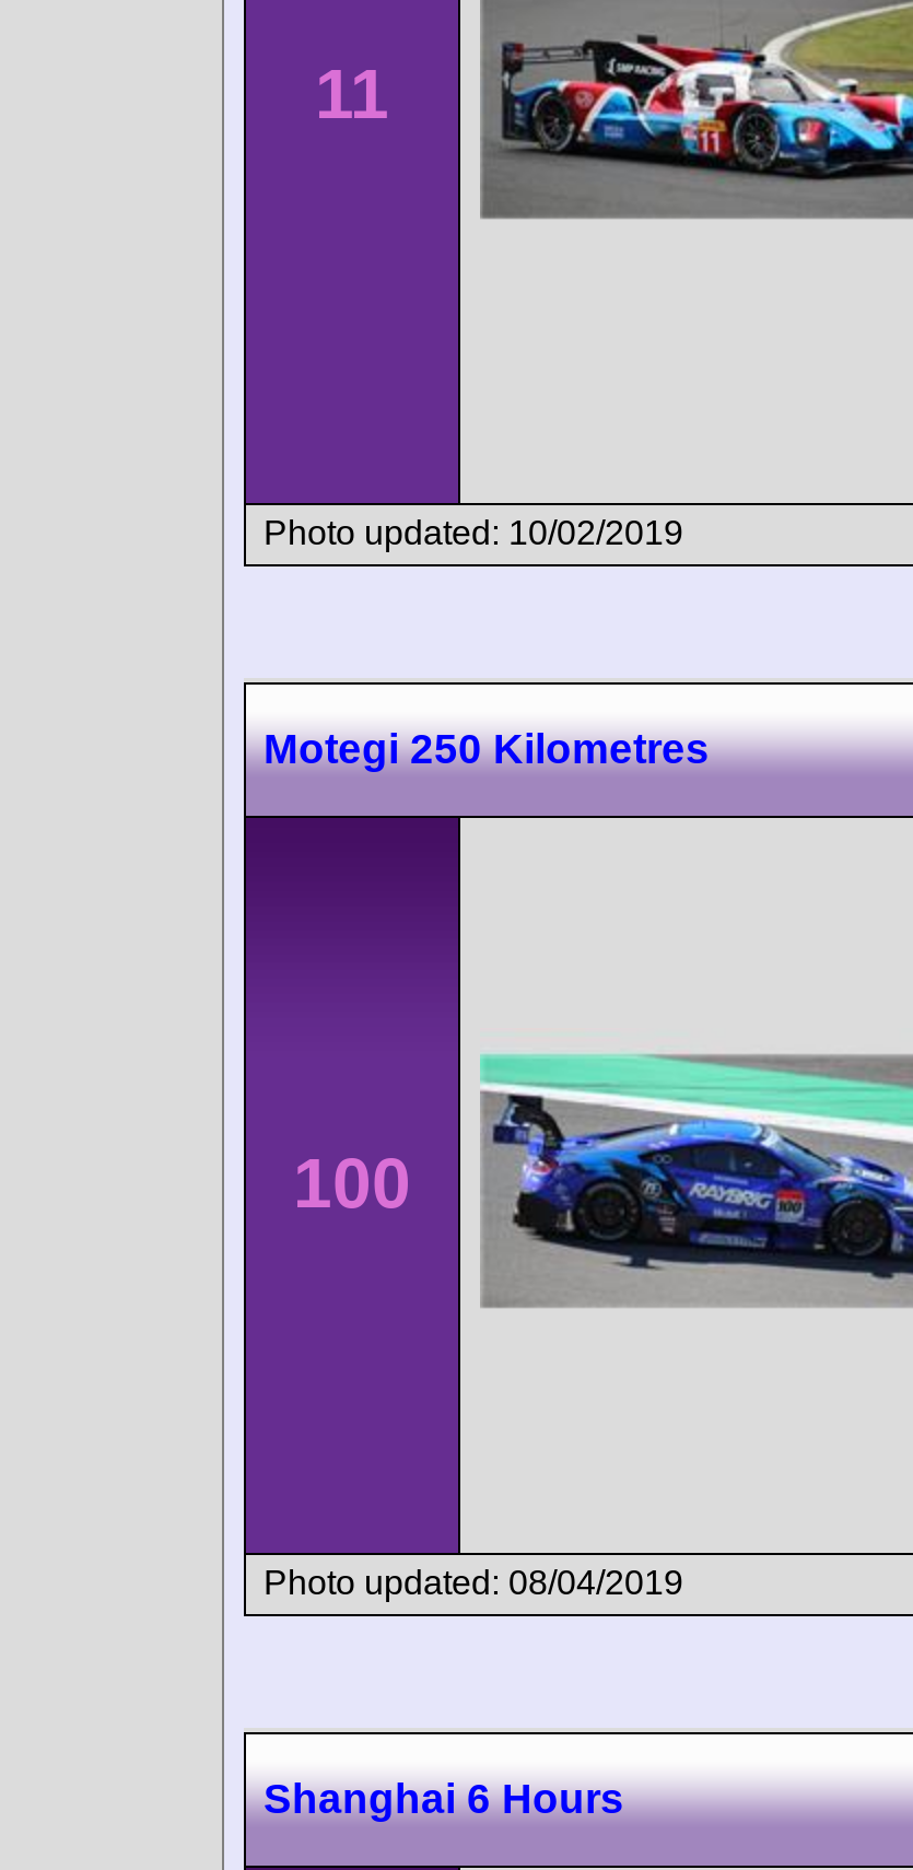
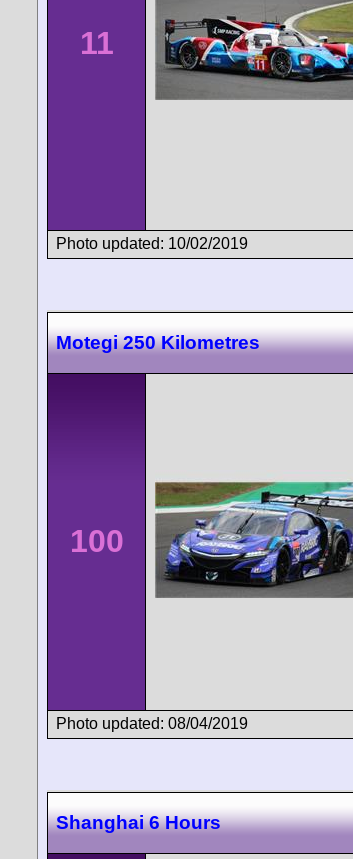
[478,1052,906,1304] [image] -> [154,481,350,597] [image]

